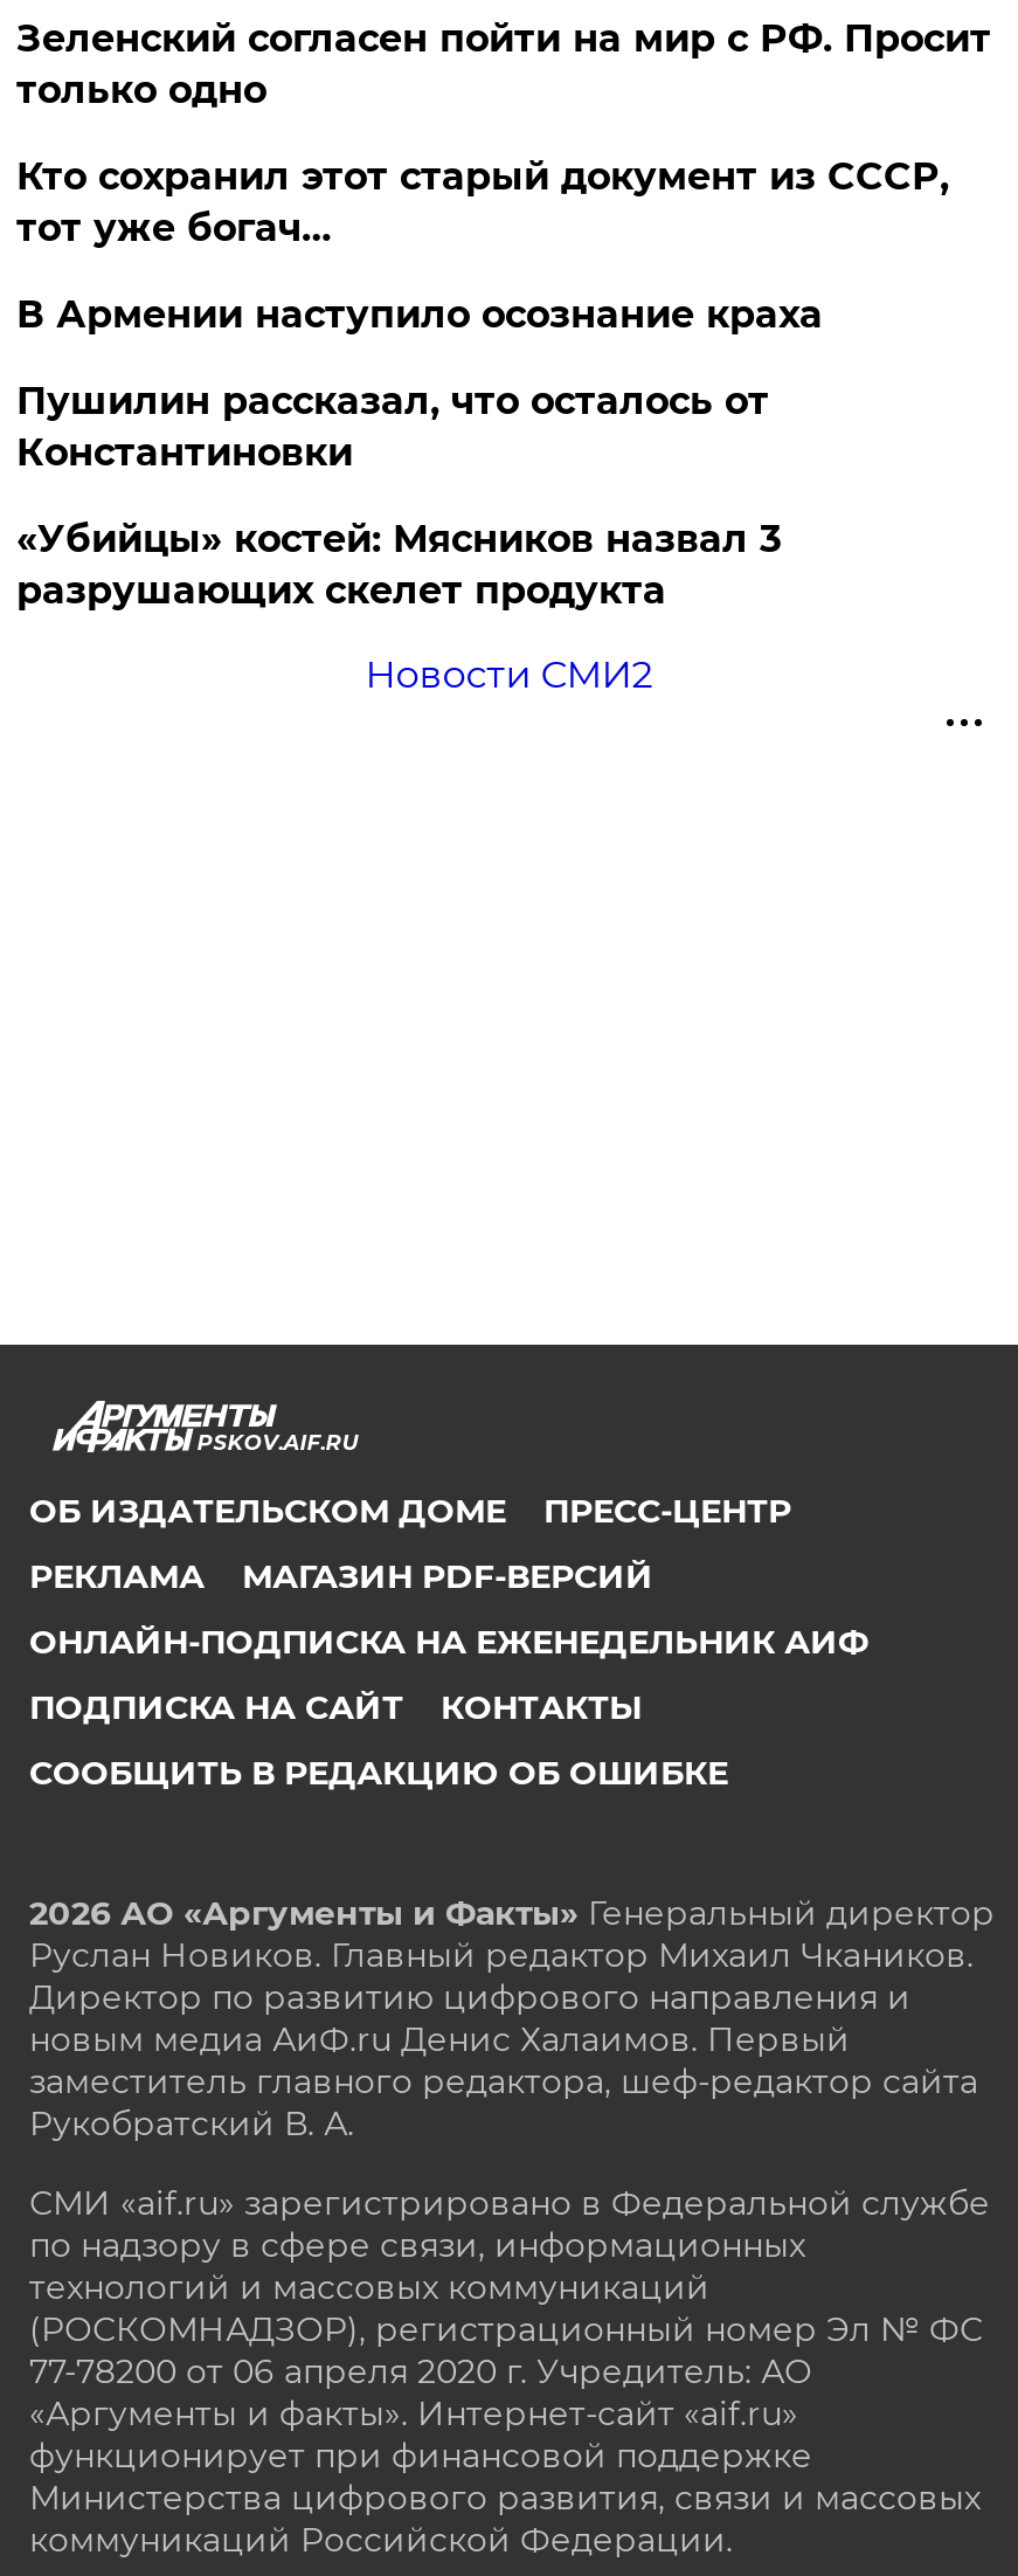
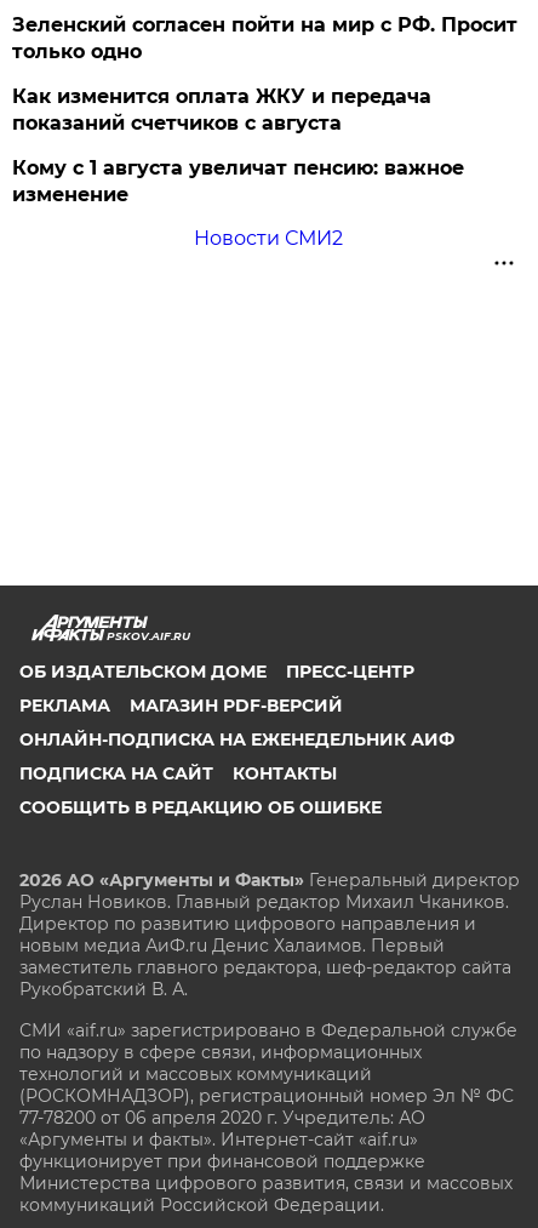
[16,154,949,613] Кто сохранил этот старый документ из СССР, | тот уже богач… | В Армении наступило осознание краха | Пушилин рассказал, что осталось от | Константиновки | «Убийцы» костей: Мясников назвал 3 | разрушающих скелет продукта -> [13,85,465,206] Как изменится оплата ЖКУ и передача | показаний счетчиков с августа | Кому с 1 августа увеличат пенсию: важное | изменение

